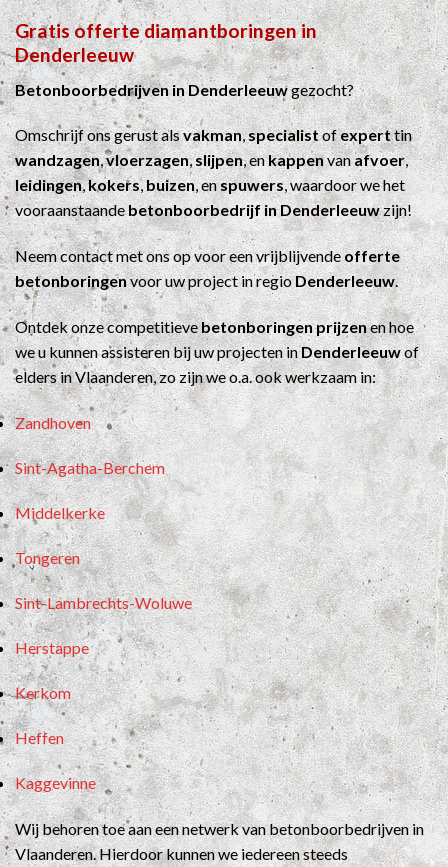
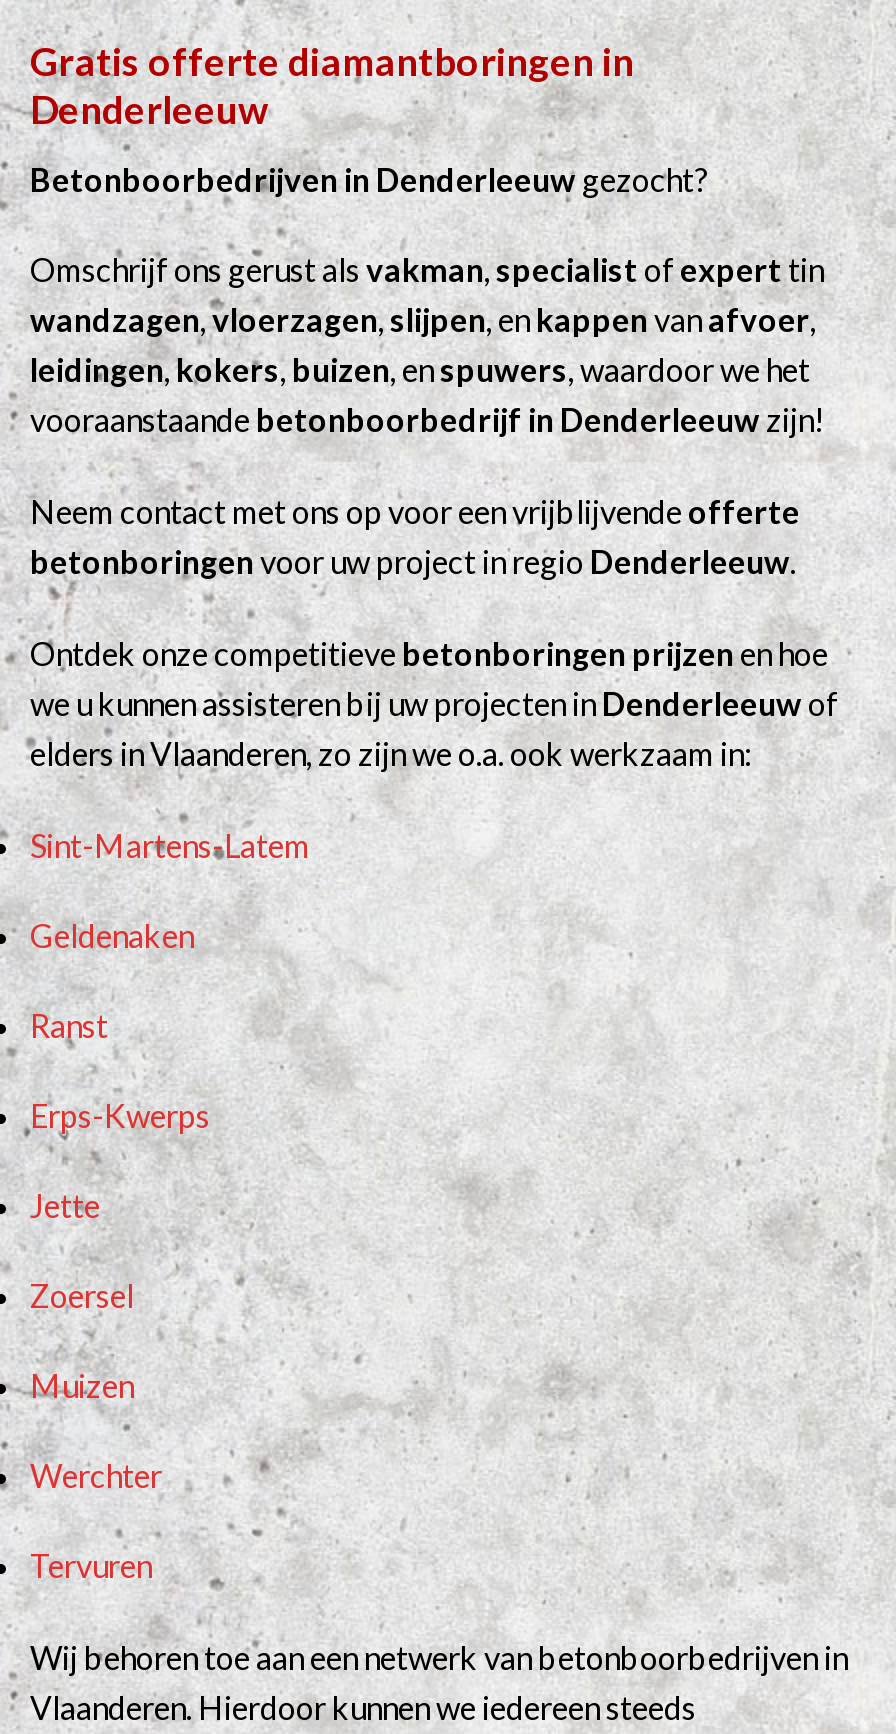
[15,413,91,432] Zandhoven -> [30,826,310,864] Sint-Martens-Latem
[15,458,165,477] Sint-Agatha-Berchem -> [30,916,194,954] Geldenaken
[15,503,105,522] Middelkerke -> [30,1006,108,1044] Ranst
[15,548,80,567] Tongeren -> [30,1096,210,1134] Erps-Kwerps
[15,593,192,612] Sint-Lambrechts-Woluwe -> [30,1186,100,1224] Jette
[15,638,89,657] Herstappe -> [30,1276,134,1314] Zoersel
[15,683,71,702] Kerkom -> [30,1366,134,1404] Muizen
[15,728,64,747] Heffen -> [30,1456,162,1494] Werchter
[15,773,96,792] Kaggevinne -> [30,1546,152,1584] Tervuren

